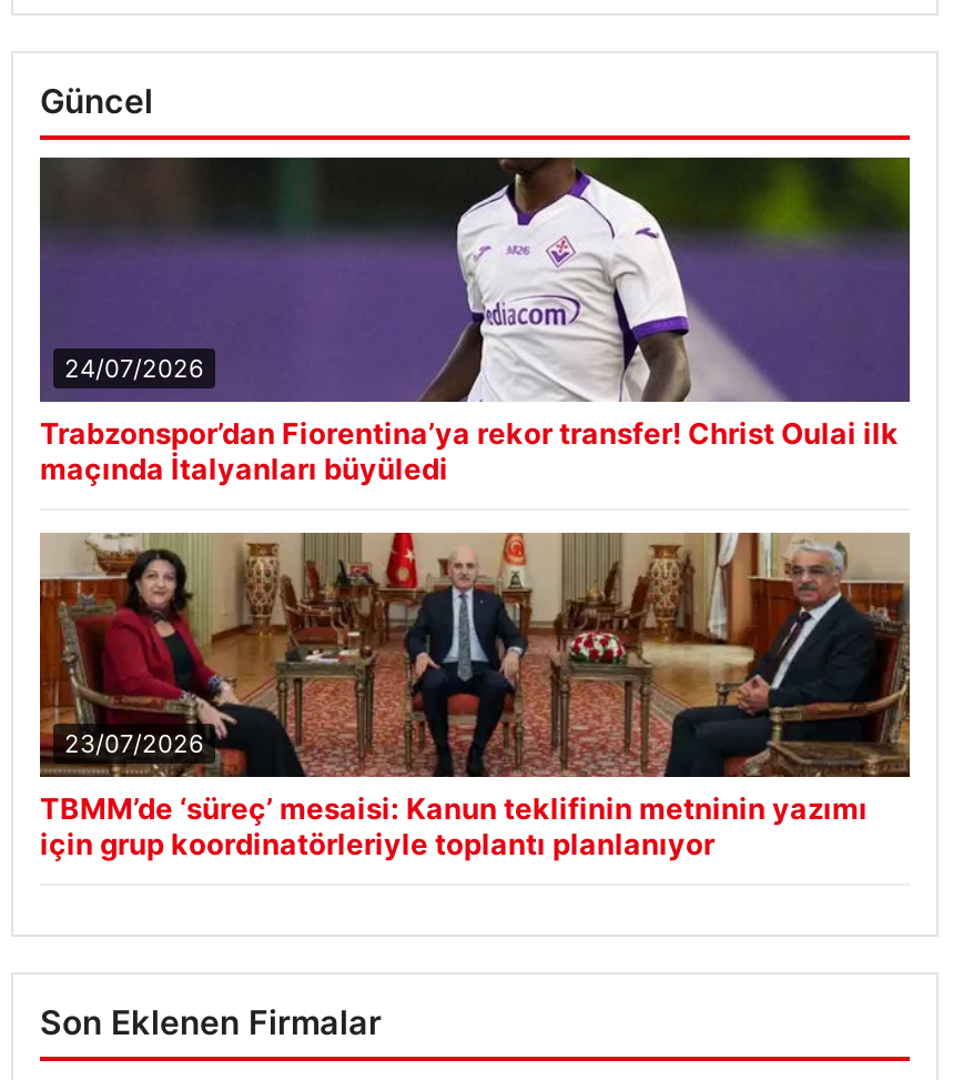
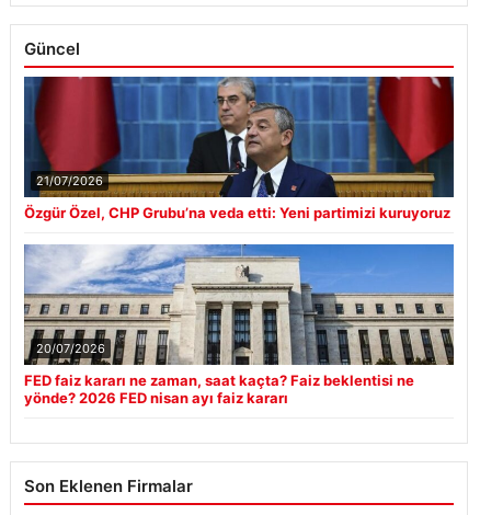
[40,134,912,398] [image] | 24/07/2026 -> [24,65,455,188] [image] | 21/07/2026
[40,415,899,486] Trabzonspor’dan Fiorentina’ya rekor transfer! Christ Oulai ilk | maçında İtalyanları büyüledi -> [24,203,450,221] Özgür Özel, CHP Grubu’na veda etti: Yeni partimizi kuruyoruz
[38,529,912,778] [image] | 23/07/2026 -> [23,243,455,365] [image] | 20/07/2026
[40,790,868,861] TBMM’de ‘süreç’ mesaisi: Kanun teklifinin metninin yazımı | için grup koordinatörleriyle toplantı planlanıyor -> [24,371,414,406] FED faiz kararı ne zaman, saat kaçta? Faiz beklentisi ne | yönde? 2026 FED nisan ayı faiz kararı

